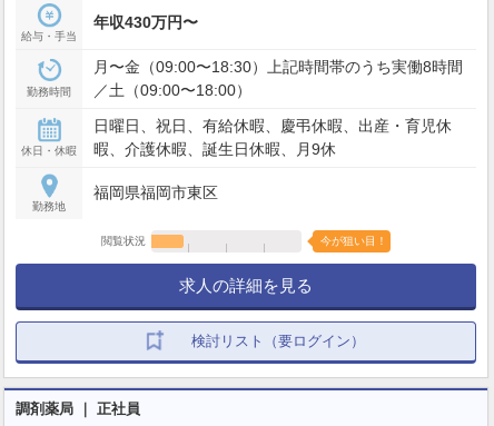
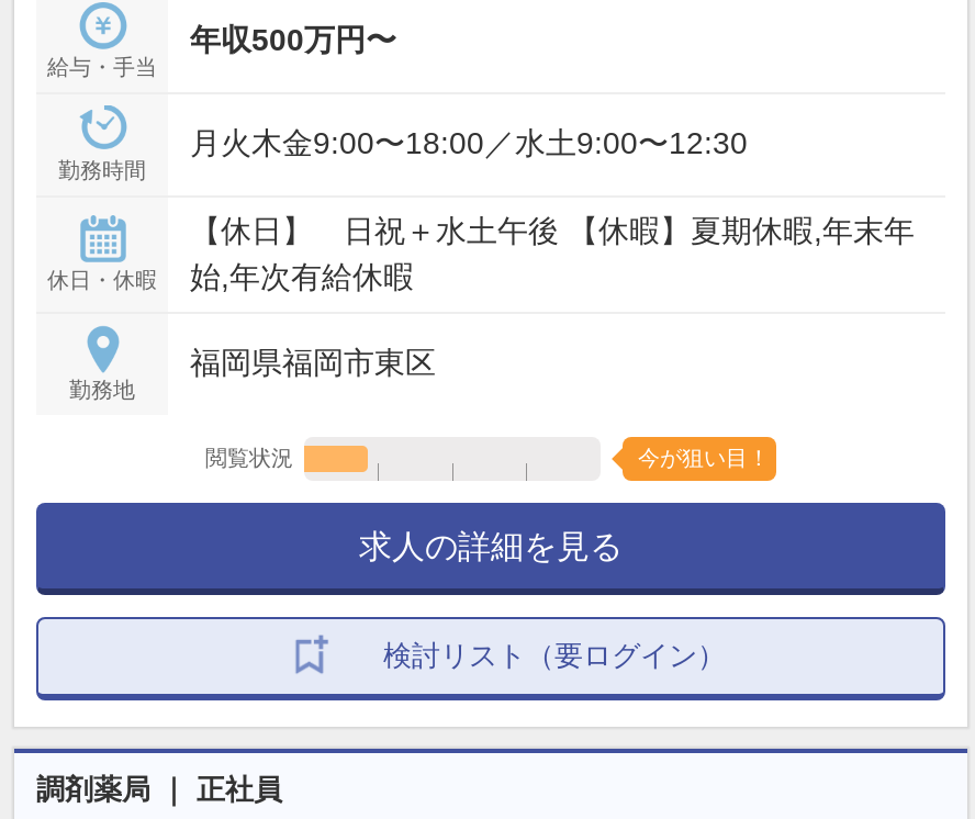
[93,13,198,31] 年収430万円〜 -> [190,21,396,56] 年収500万円〜
[93,57,463,99] 月〜金（09:00〜18:30）上記時間帯のうち実働8時間 | ／土（09:00〜18:00） -> [190,124,748,159] 月火木金9:00〜18:00／水土9:00〜12:30
[93,116,452,157] 日曜日、祝日、有給休暇、慶弔休暇、出産・育児休 | 暇、介護休暇、誕生日休暇、月9休 -> [190,212,915,293] 【休日】 日祝＋水土午後 【休暇】夏期休暇,年末年 | 始,年次有給休暇

